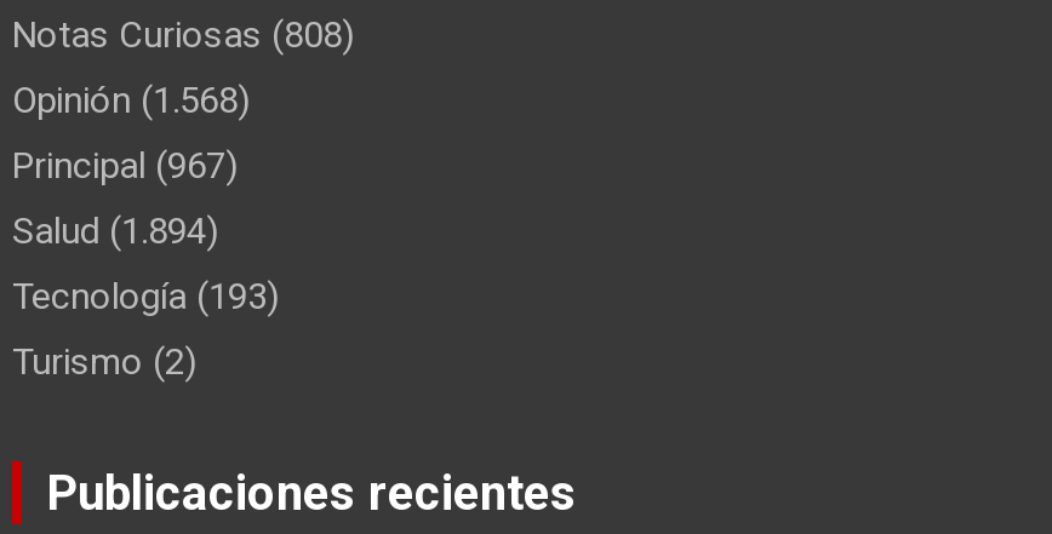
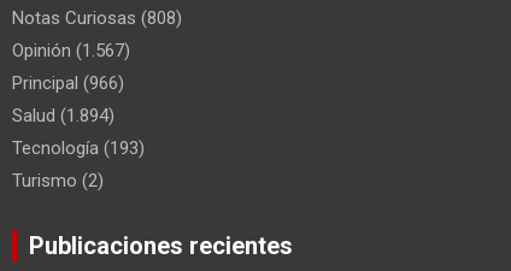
[12,79,250,123] Opinión (1.568) -> [12,40,130,62] Opinión (1.567)
[12,145,238,188] Principal (967) -> [12,73,124,94] Principal (966)

